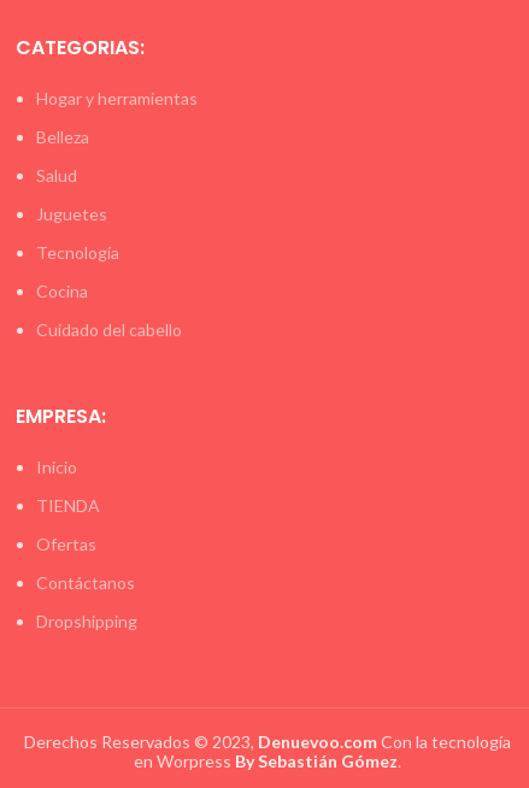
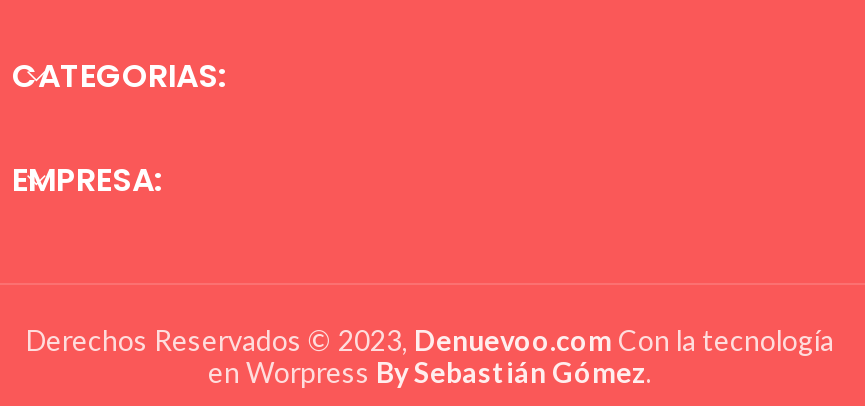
[36,88,198,340] Hogar y herramientas | Belleza | Salud | Juguetes | Tecnología | Cocina | Cuidado del cabello -> none
[36,456,137,631] Inicio | TIENDA | Ofertas | Contáctanos | Dropshipping -> none

